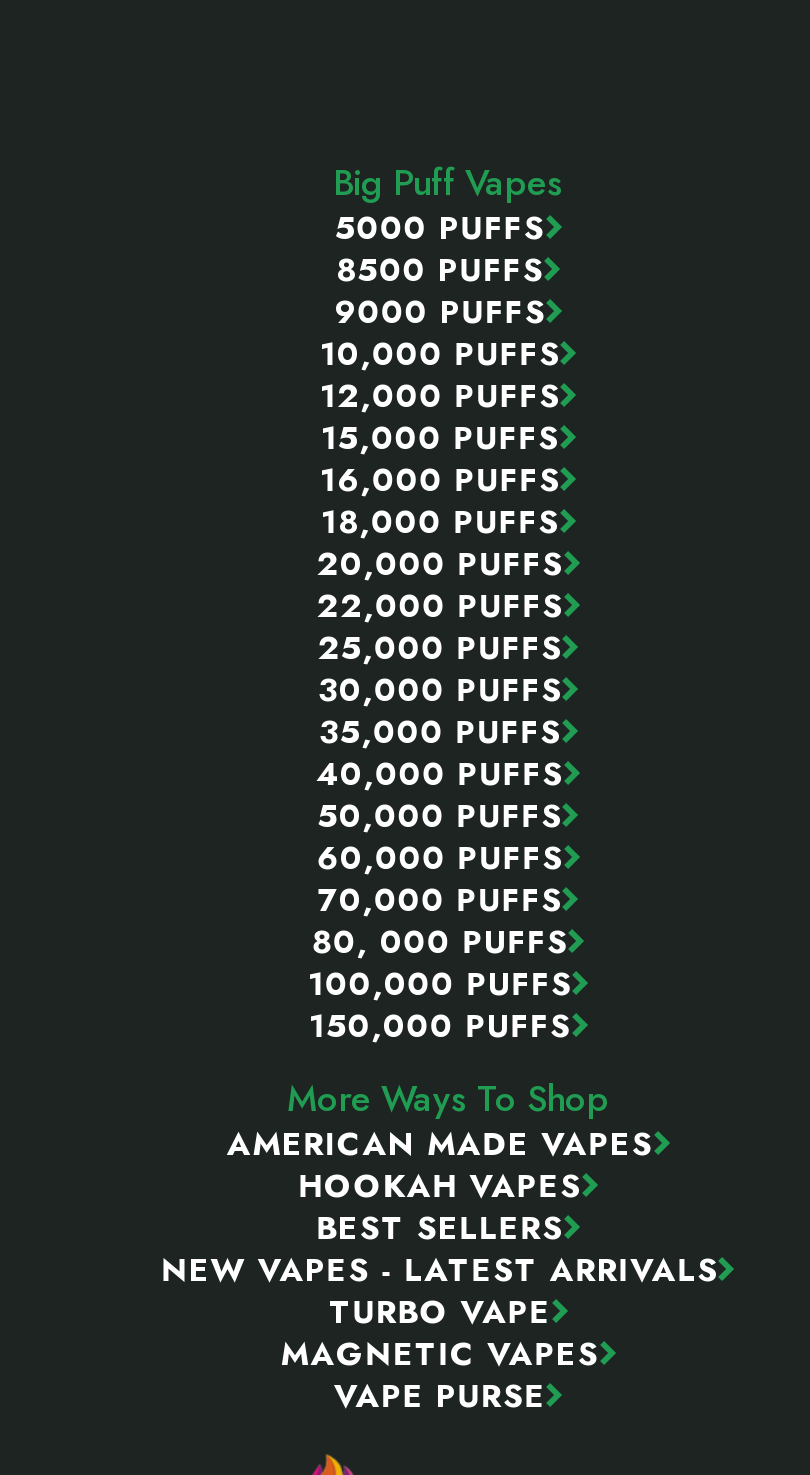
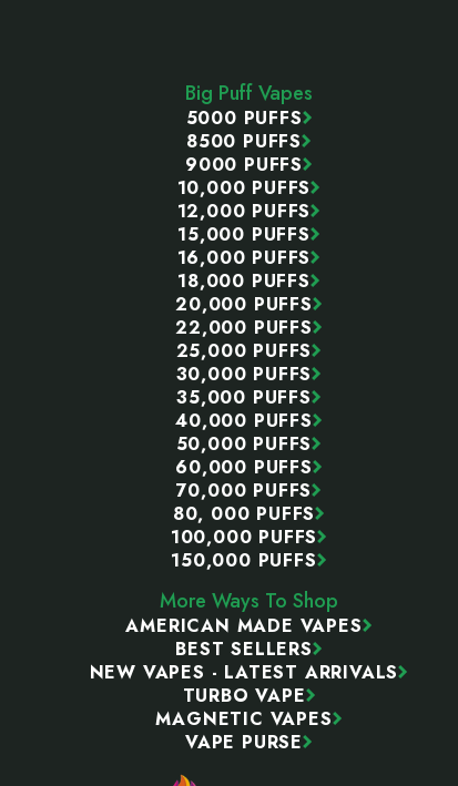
[298,1162,582,1208] HOOKAH VAPES -> none

